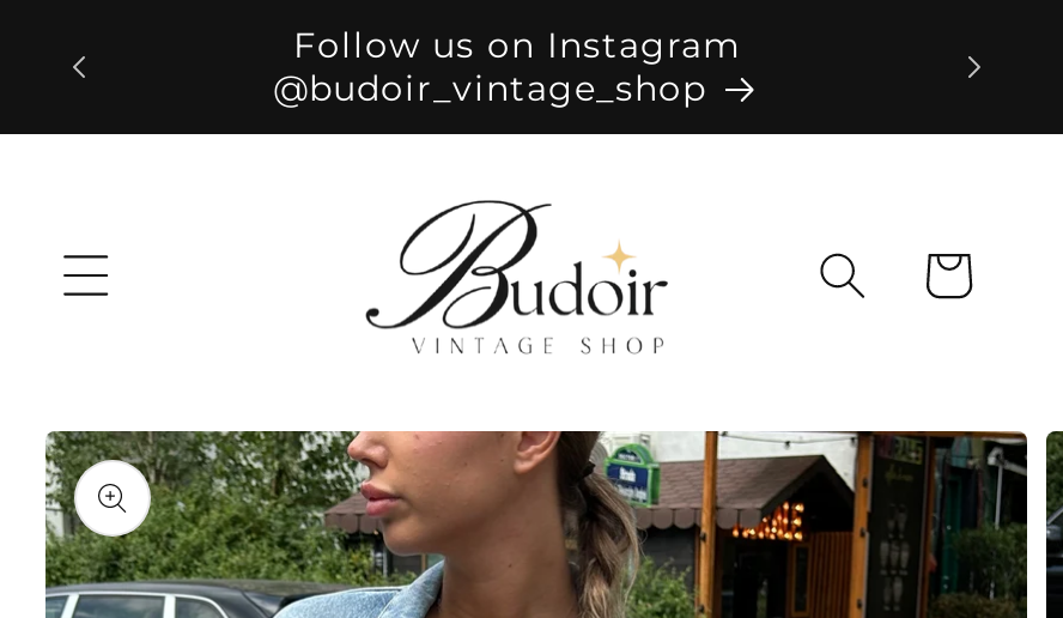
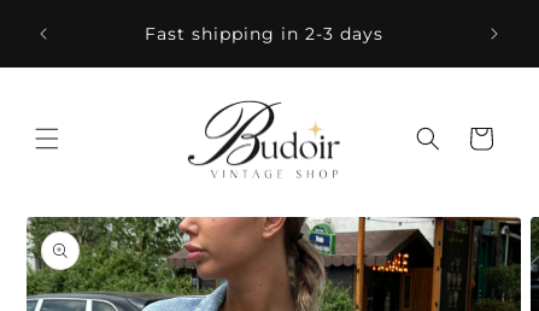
[273,24,741,110] Follow us on Instagram | @budoir_vintage_shop -> [145,23,383,45] Fast shipping in 2-3 days

